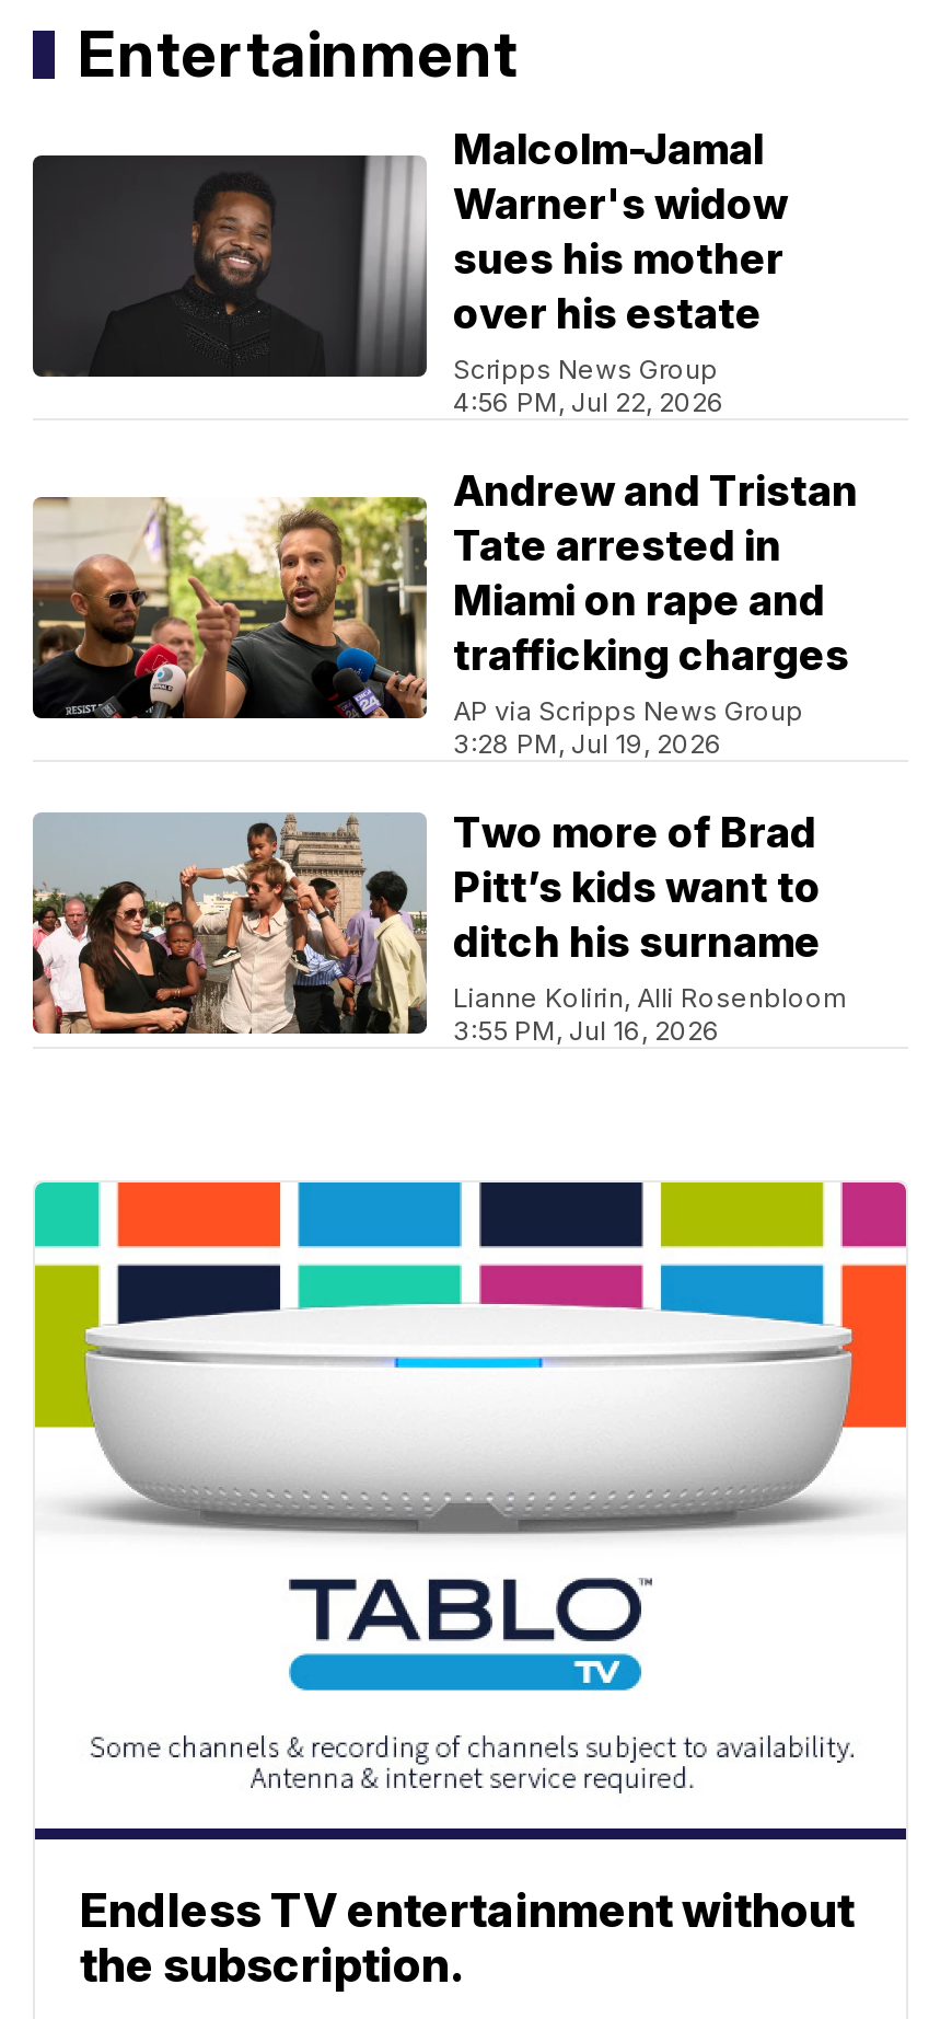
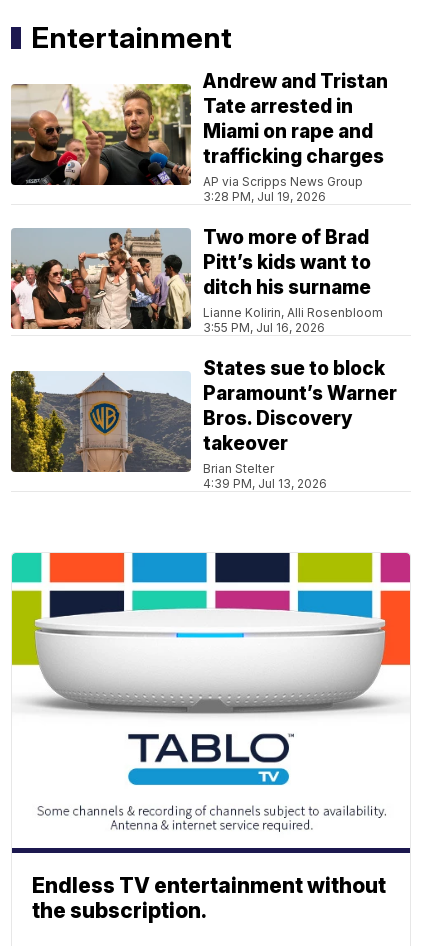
[31,126,788,419] [image] | Malcolm-Jamal | Warner's widow | sues his mother | over his estate | Scripps News Group | 4:56 PM, Jul 22, 2026 -> none
moved [31,468,858,1048] -> [10,70,388,335]: [image] | Andrew and Tristan | Tate arrested in | ... | Lianne Kolirin, Alli Rosenbloom | 3:55 PM, Jul 16, 2026
none -> [10,357,397,491] [image] | States sue to block | Paramount’s Warner | Bros. Discovery | takeover | Brian Stelter | 4:39 PM, Jul 13, 2026

